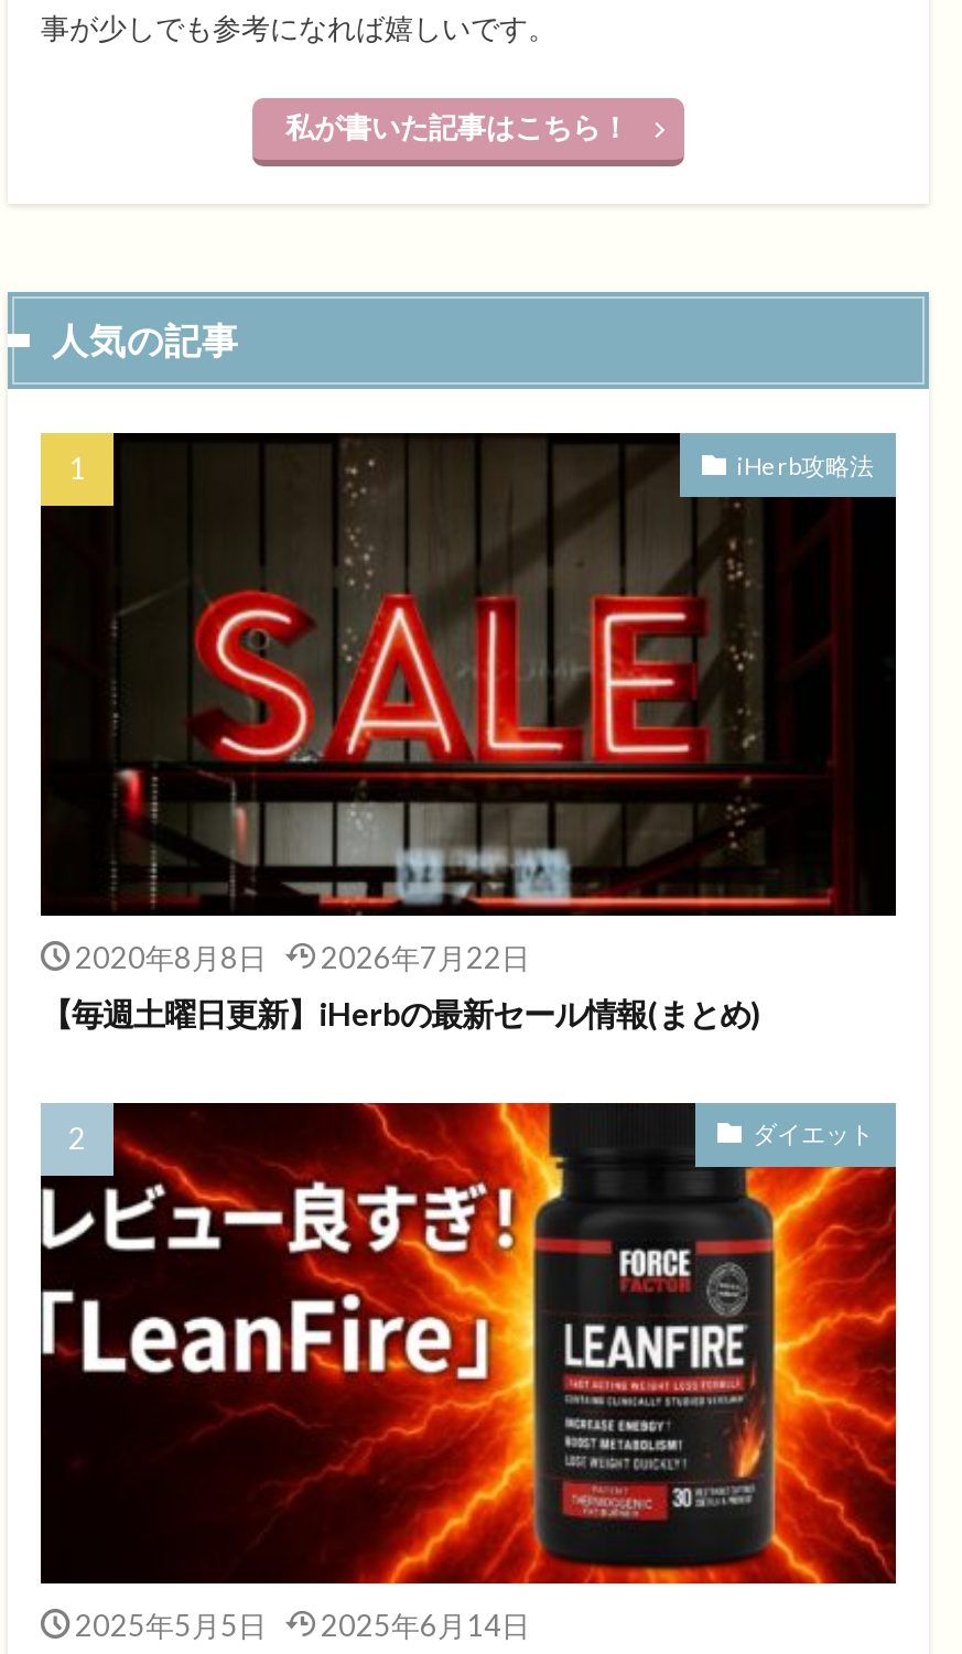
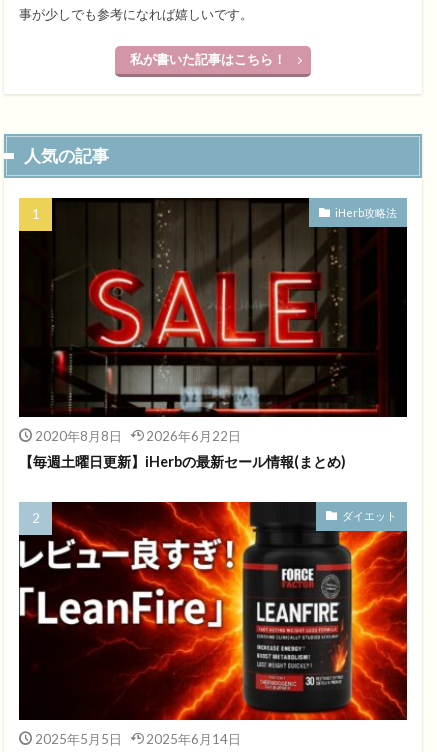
[75,939,530,974] 2020年8月8日 2026年7月22日 -> [34,427,241,443] 2020年8月8日 2026年6月22日

